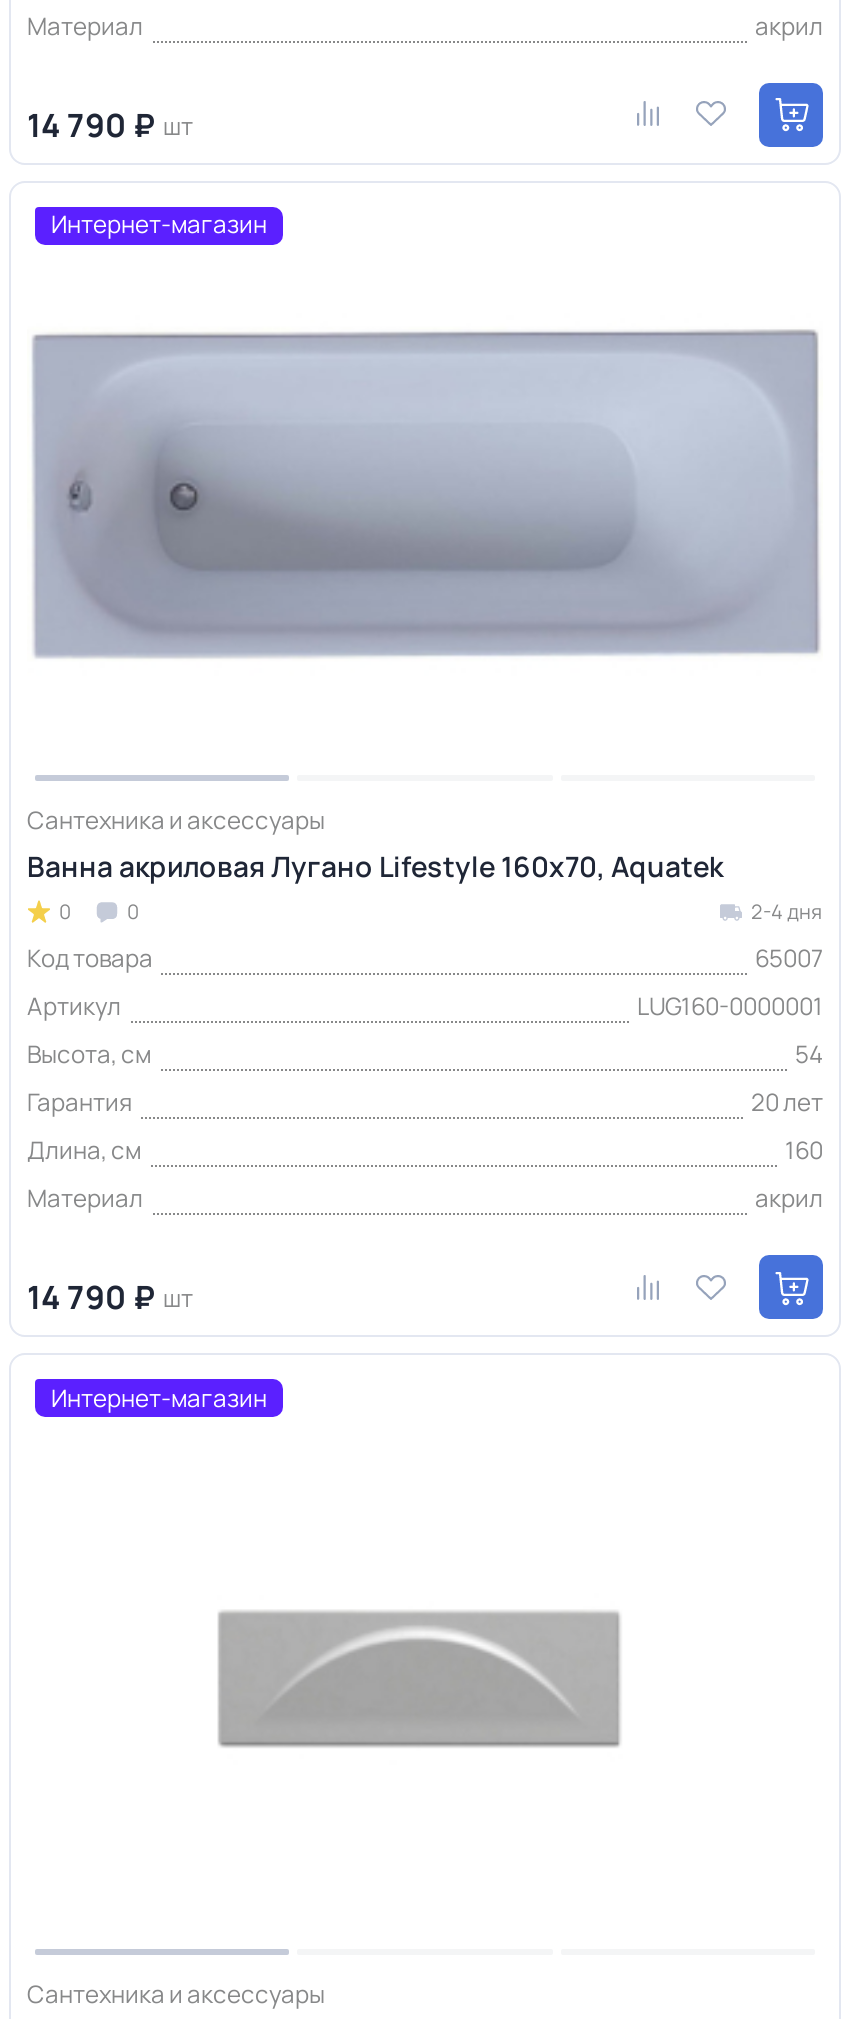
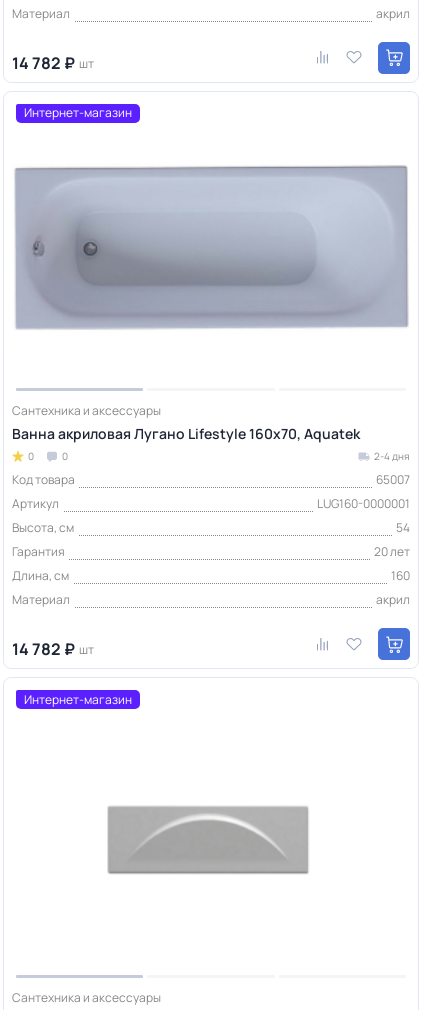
[27,103,193,147] 14 790 ₽ шт -> [12,52,94,74] 14 782 ₽ шт
[27,1276,193,1320] 14 790 ₽ шт -> [12,638,94,660] 14 782 ₽ шт

